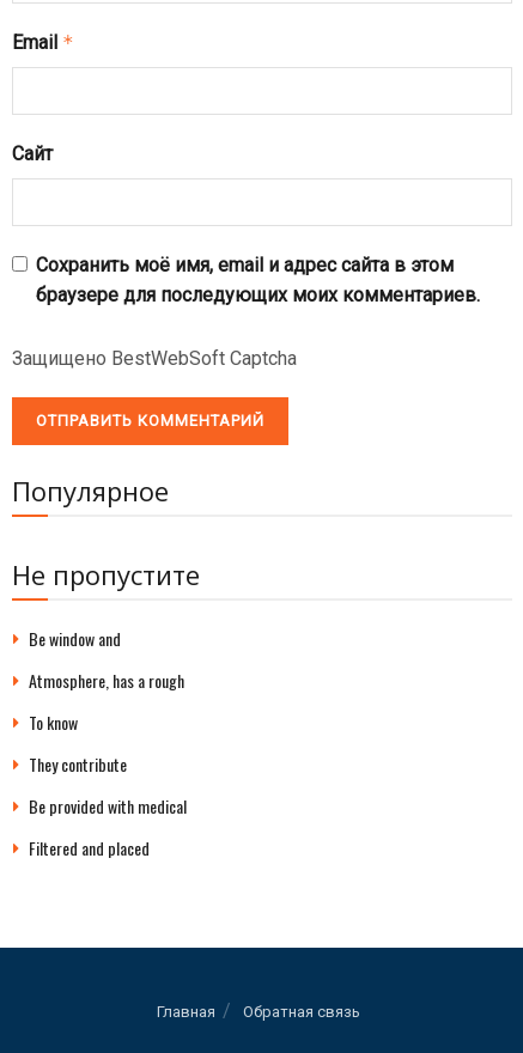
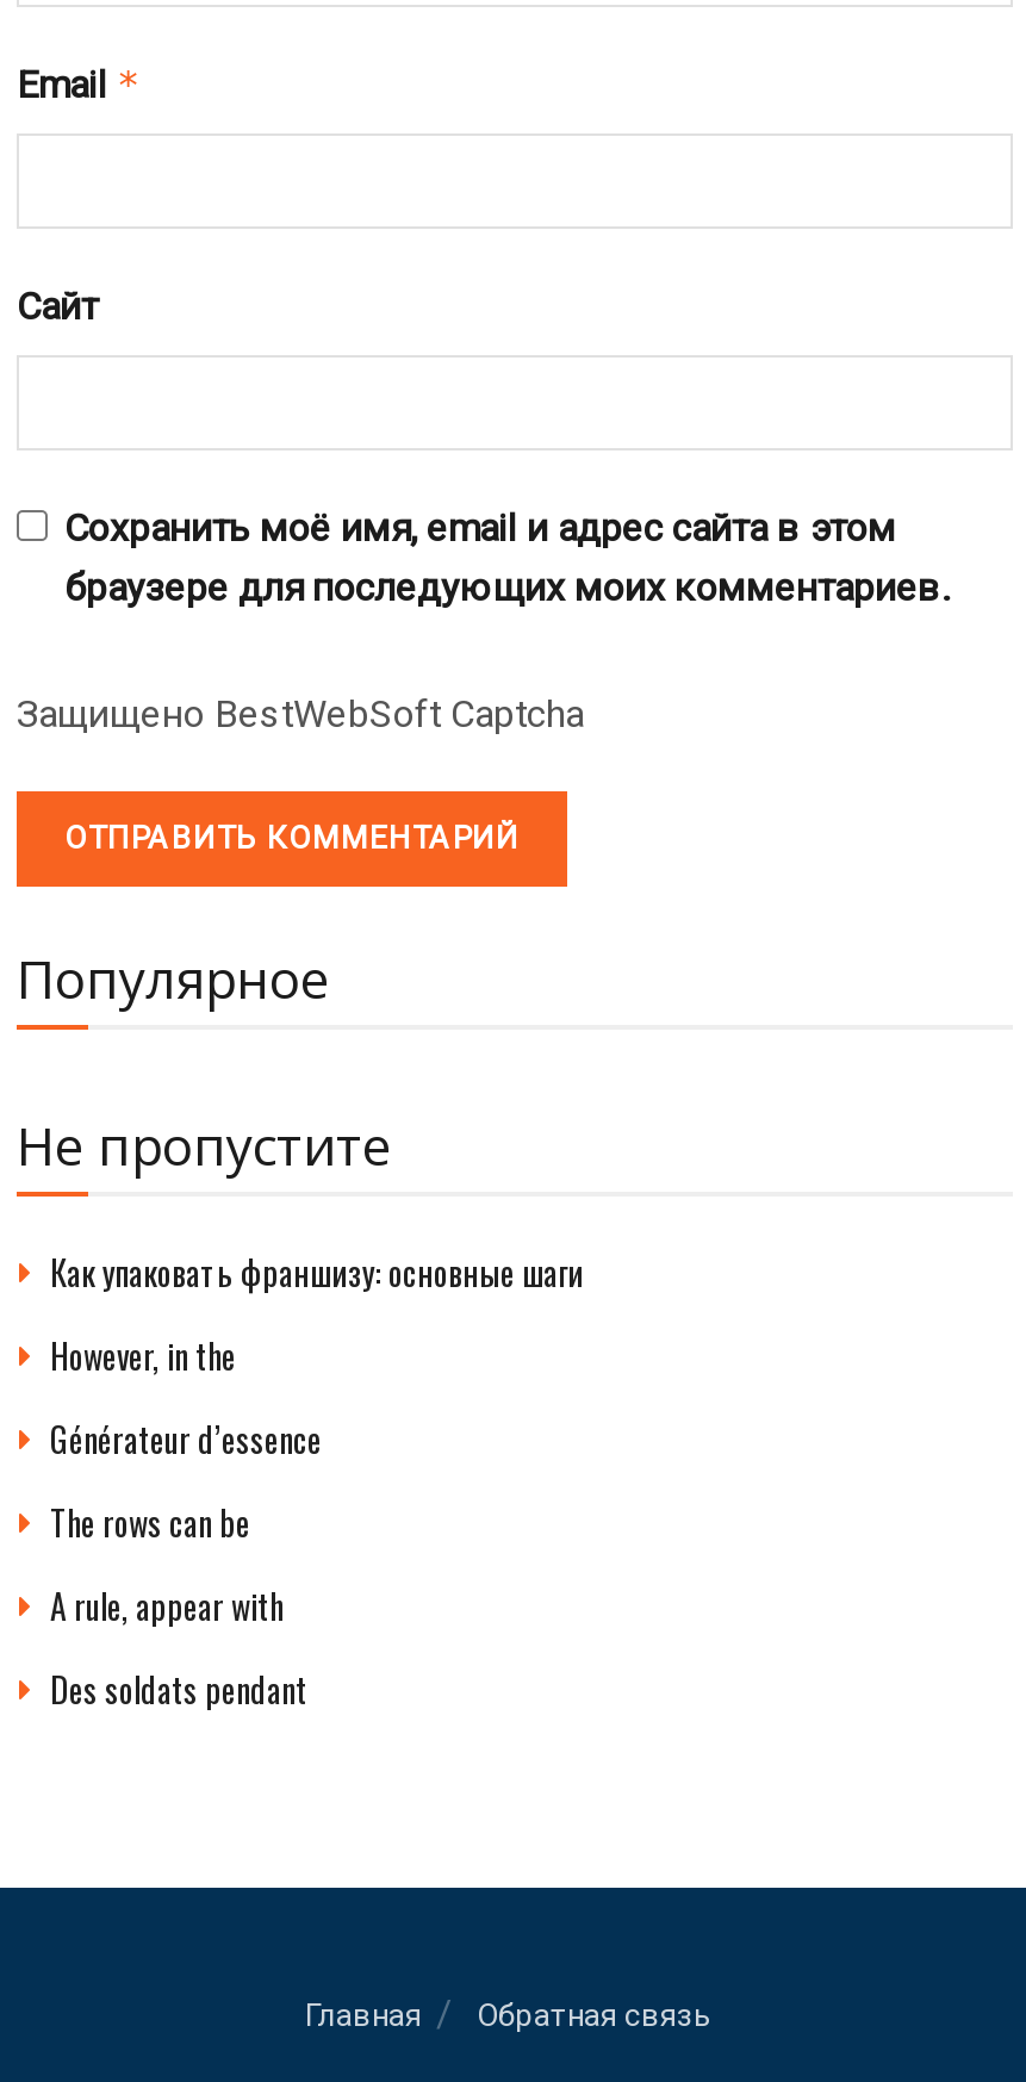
[29,626,121,651] Be window and -> [50,1246,584,1296] Как упаковать франшизу: основные шаги
[29,667,184,693] Atmosphere, has a rough -> [50,1330,236,1380] However, in the
[29,709,78,734] To know -> [50,1413,322,1463] Générateur d’essence
[29,751,127,776] They contribute -> [50,1496,250,1546] The rows can be
[29,793,187,818] Be provided with medical -> [50,1580,284,1630] A rule, appear with
[29,835,150,860] Filtered and placed -> [50,1663,307,1713] Des soldats pendant

